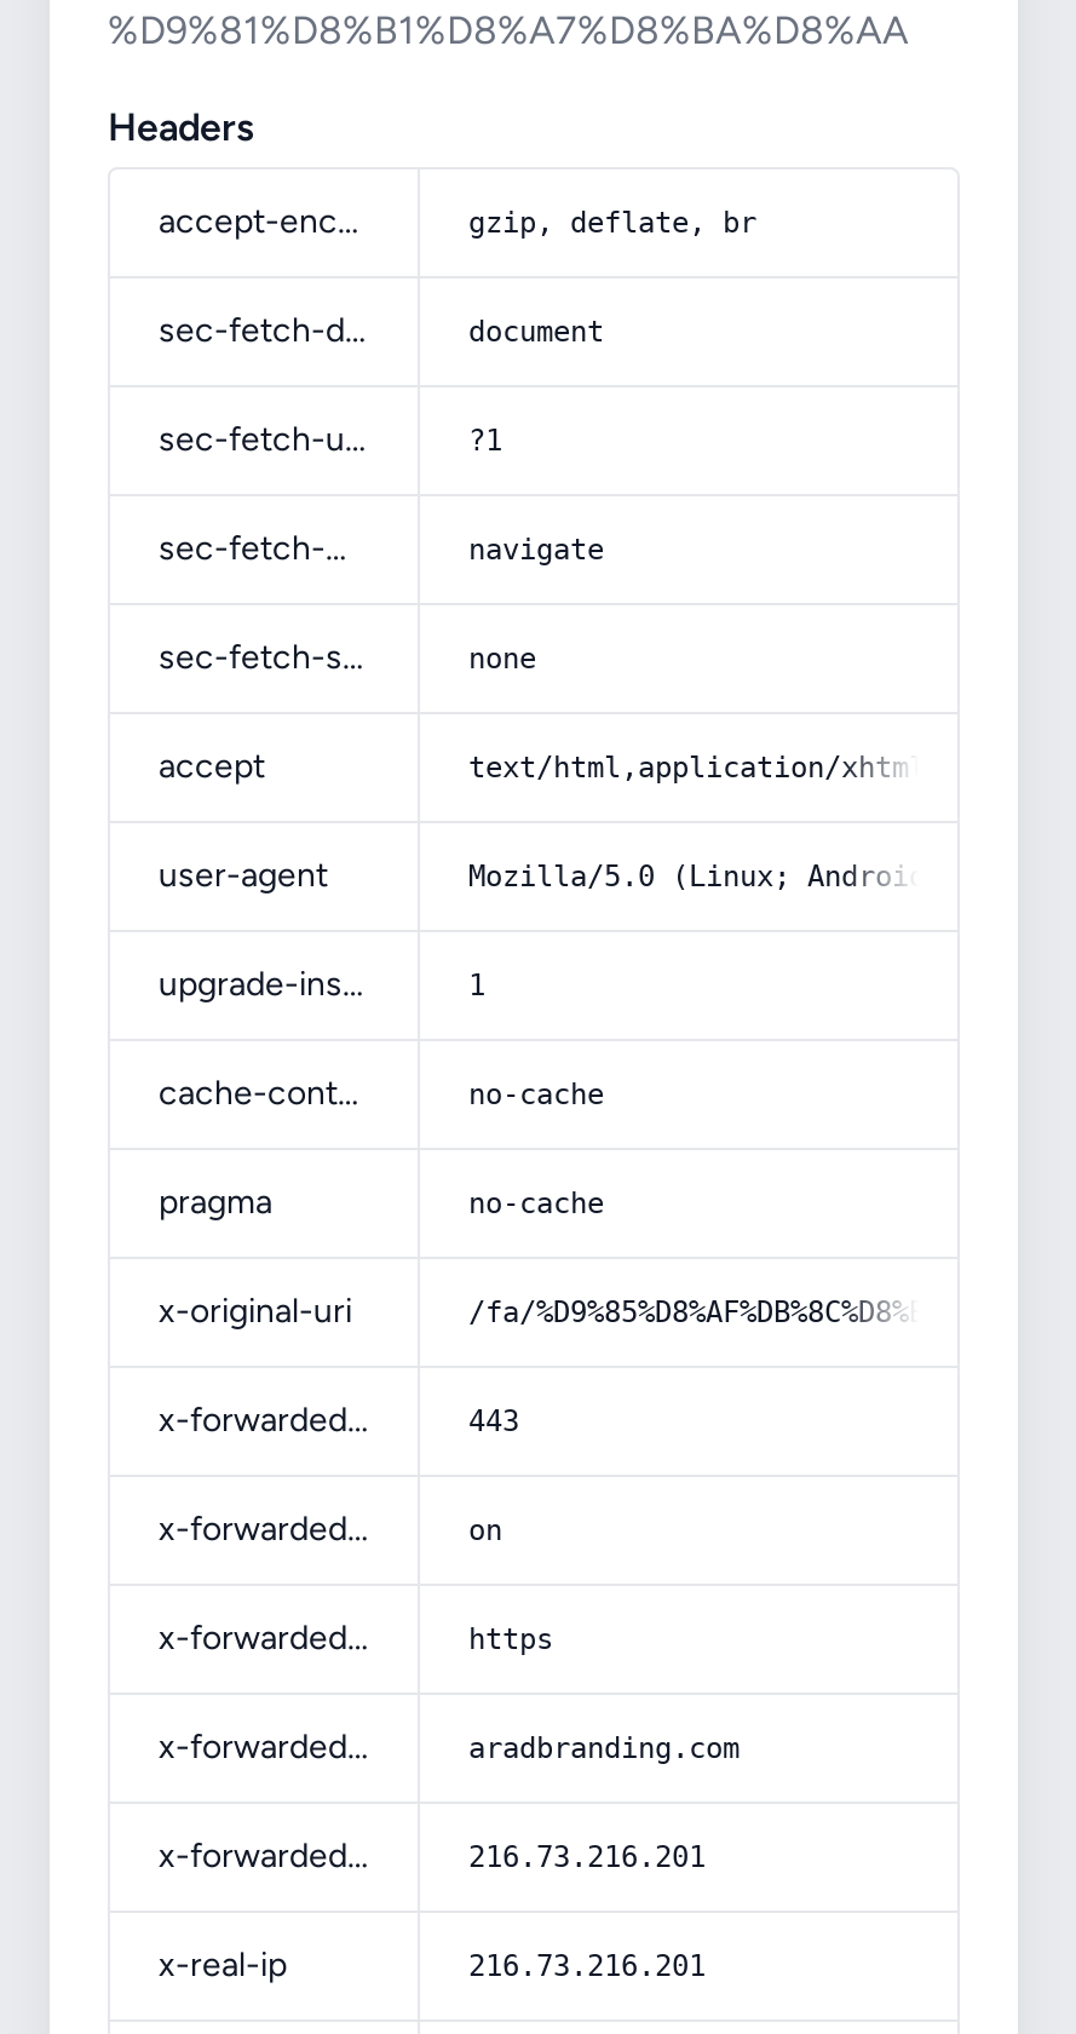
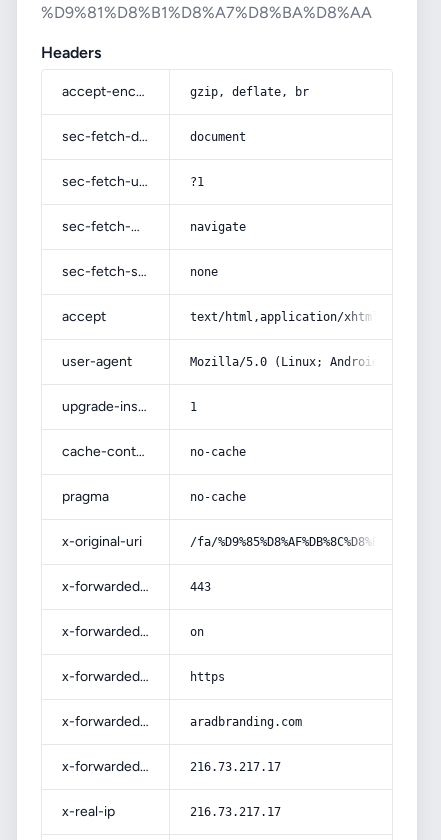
[468,1840,706,1874] 216.73.216.201 -> [190,760,281,774] 216.73.217.17
[468,1949,706,1983] 216.73.216.201 -> [190,805,281,819] 216.73.217.17

